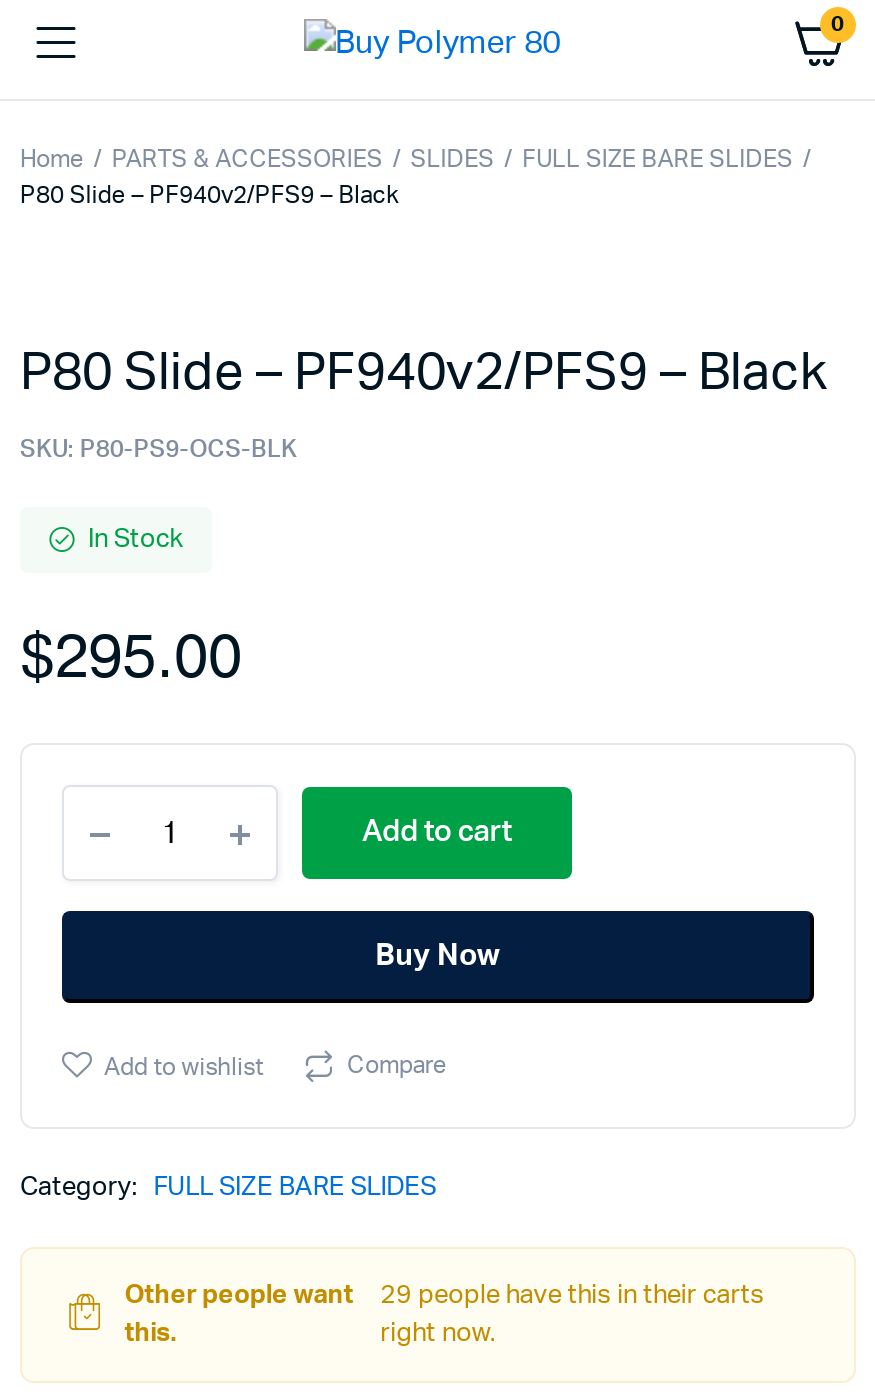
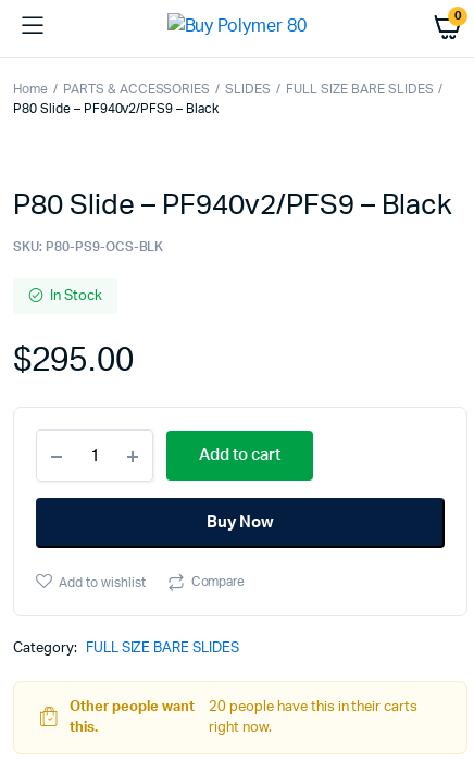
[380,1283,764,1309] 29 people have this in their carts -> [209,700,418,714] 20 people have this in their carts

